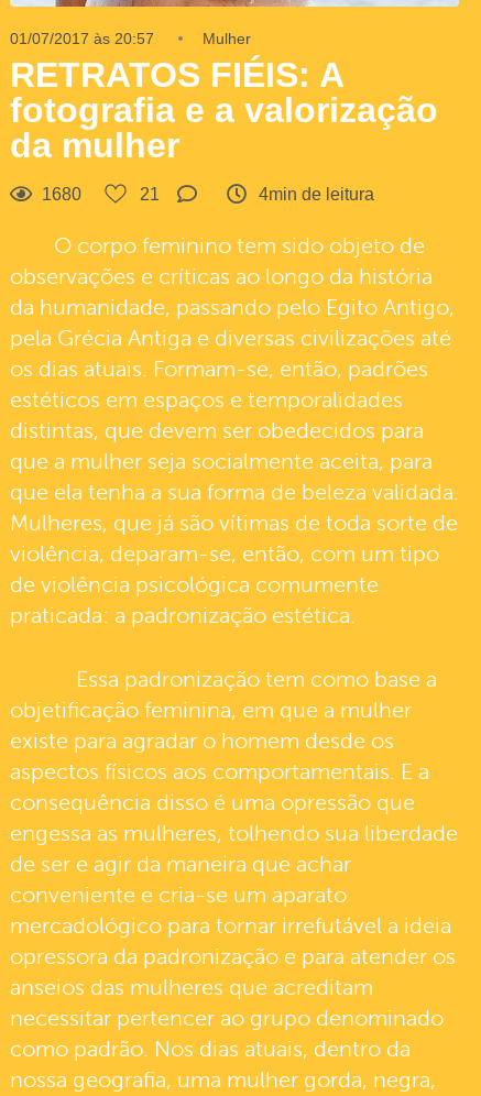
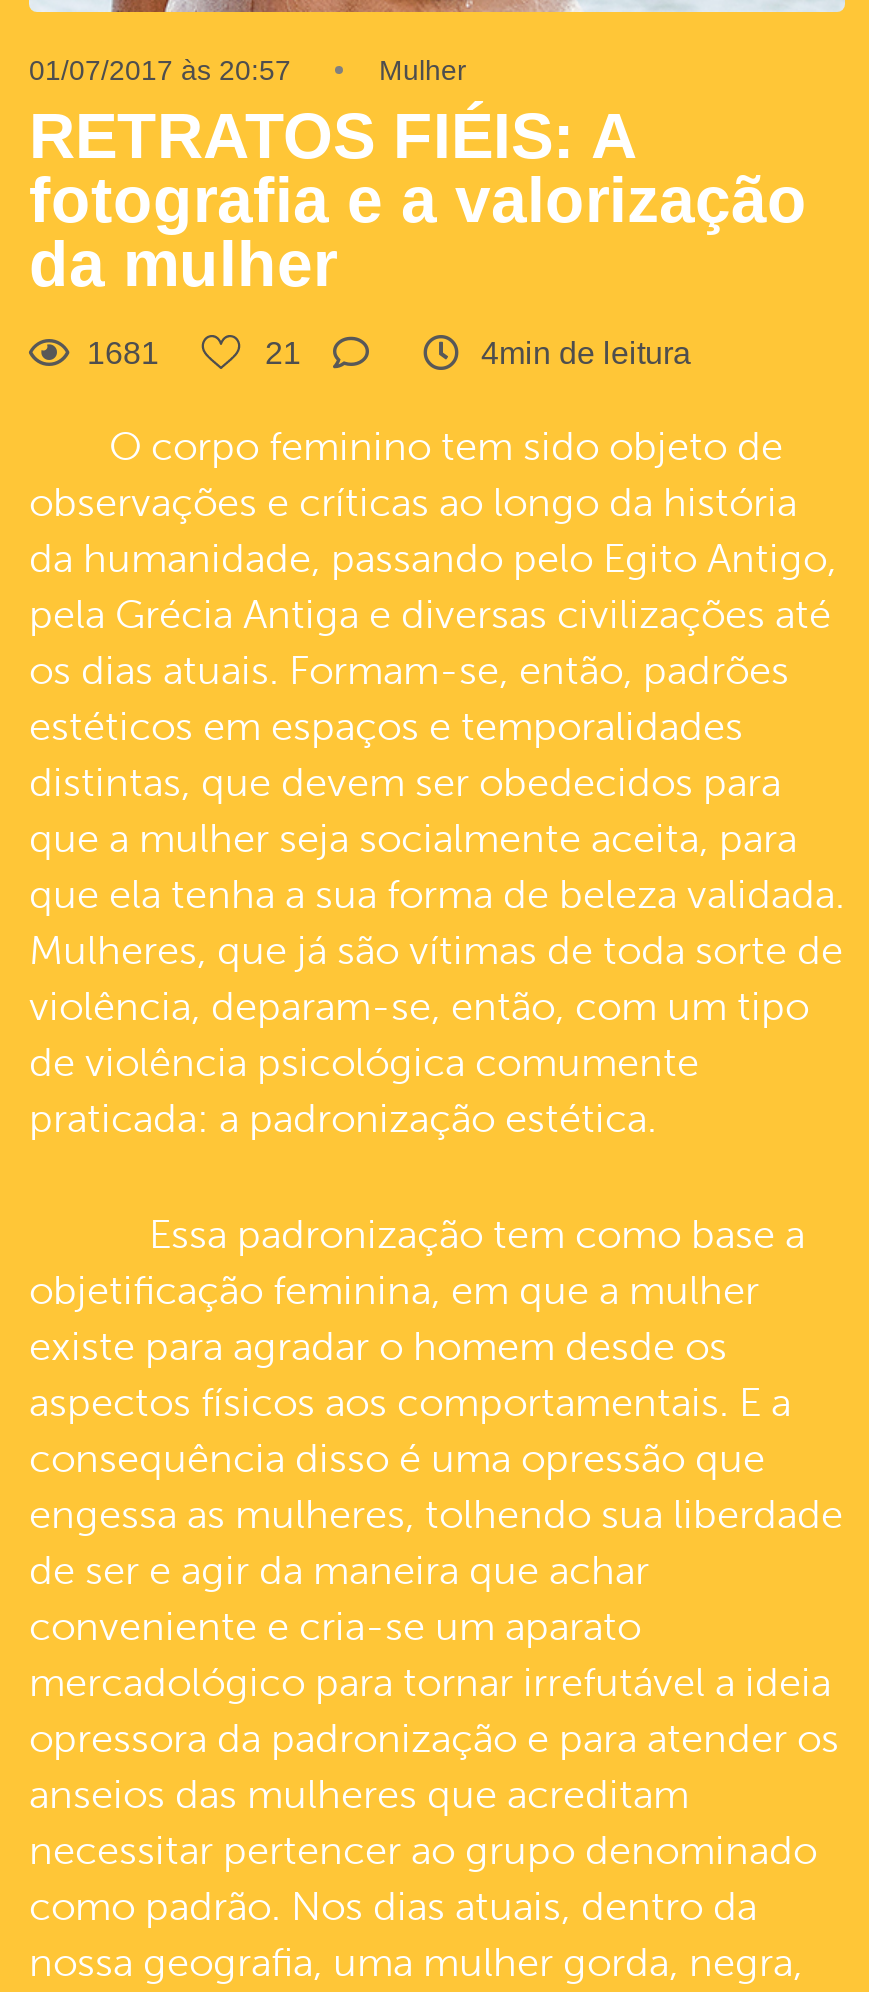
[42,185,81,203] 1680 -> [87,336,159,370] 1681

